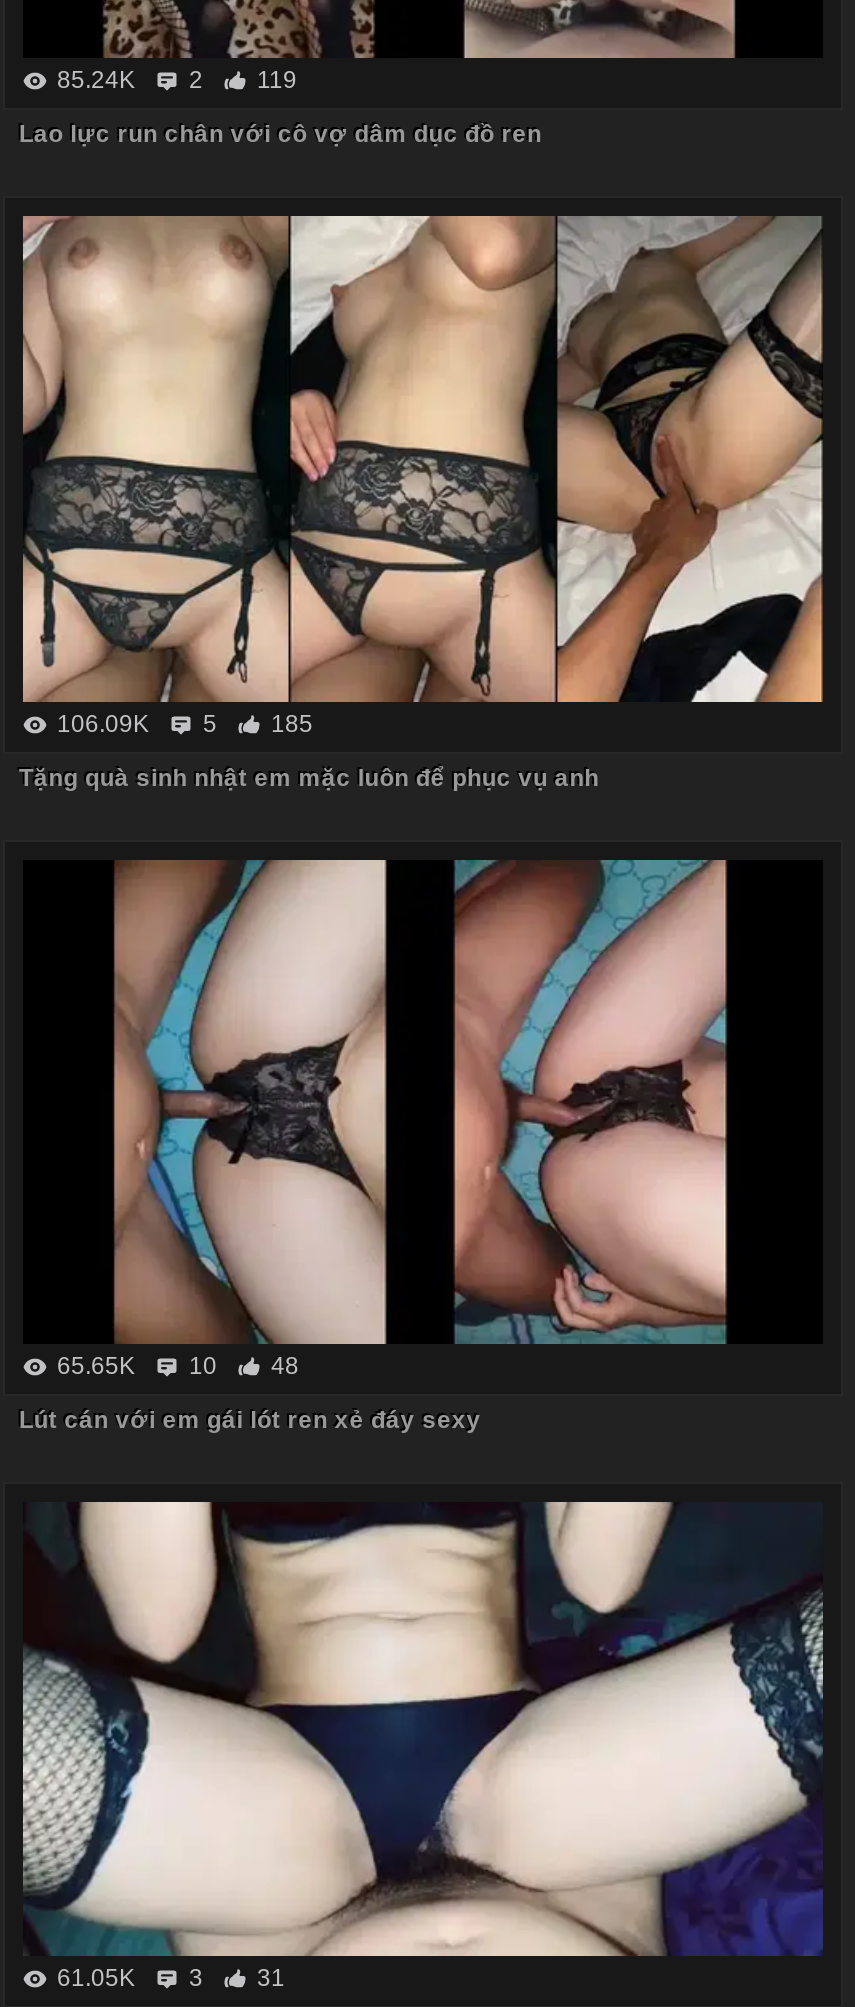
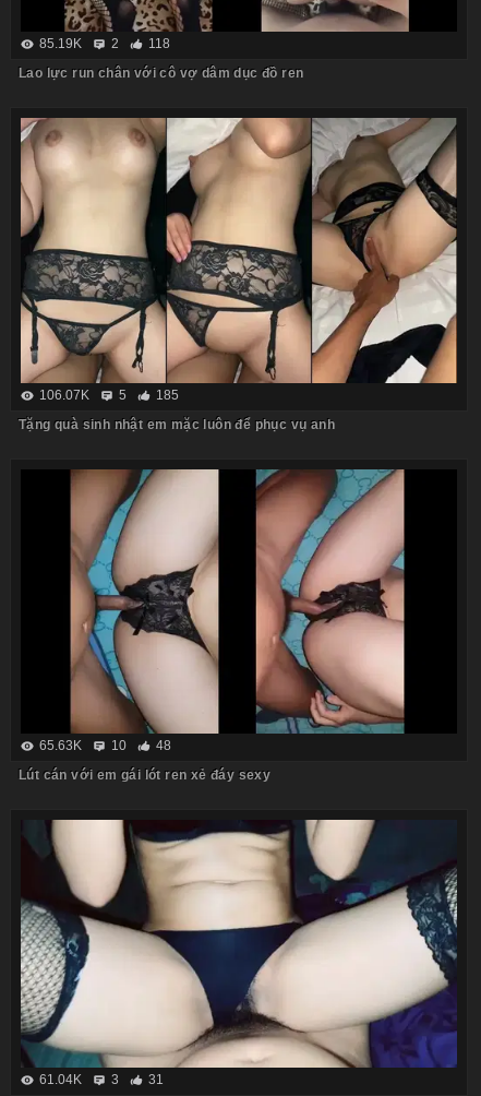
[57,66,135,94] 85.24K -> [39,36,82,52] 85.19K
[257,66,297,94] 119 -> [148,36,170,52] 118
[57,709,313,737] 106.09K 5 185 -> [39,387,179,402] 106.07K 5 185
[57,1352,299,1380] 65.65K 10 48 -> [39,738,171,753] 65.63K 10 48
[57,1964,285,1992] 61.05K 3 31 -> [39,1072,164,1087] 61.04K 3 31

